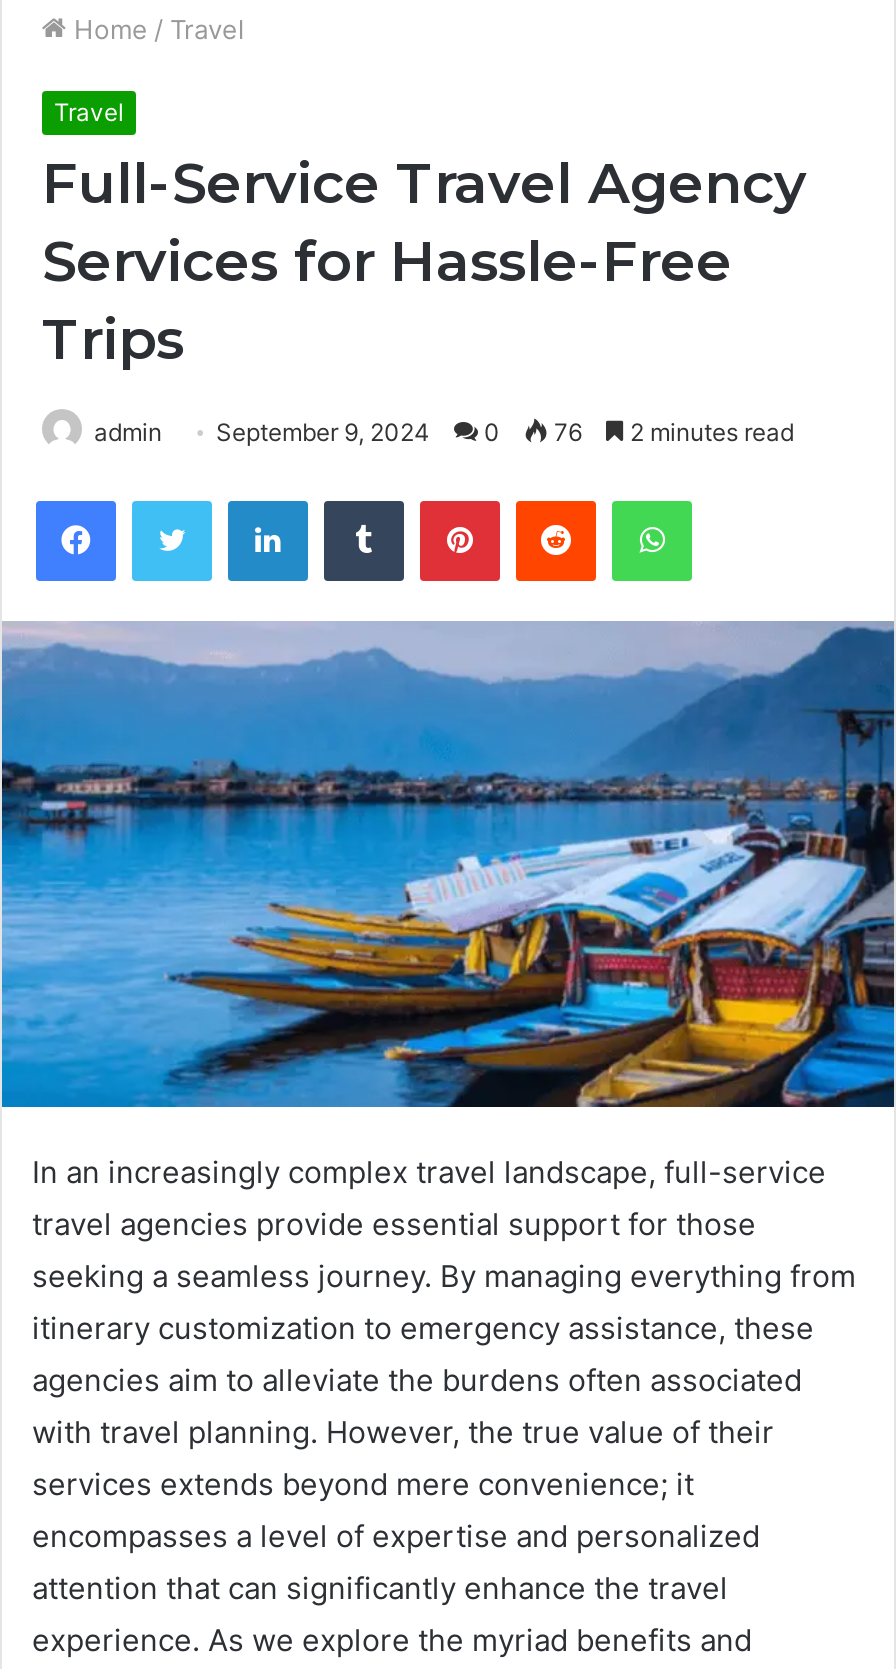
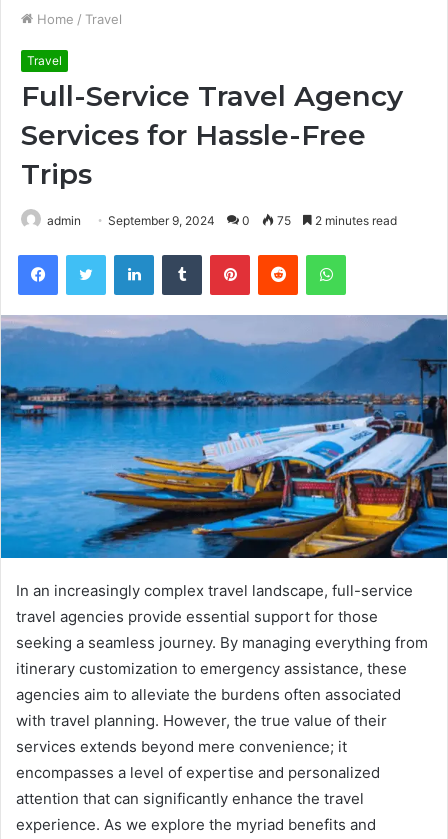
[94,417,794,447] admin September 9, 2024 0 76 2 minutes read -> [47,213,397,228] admin September 9, 2024 0 75 2 minutes read

